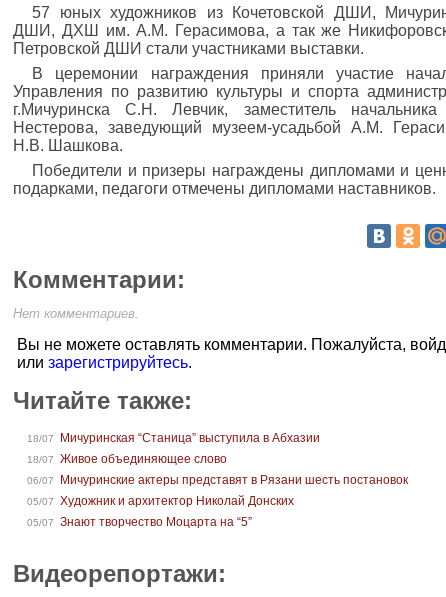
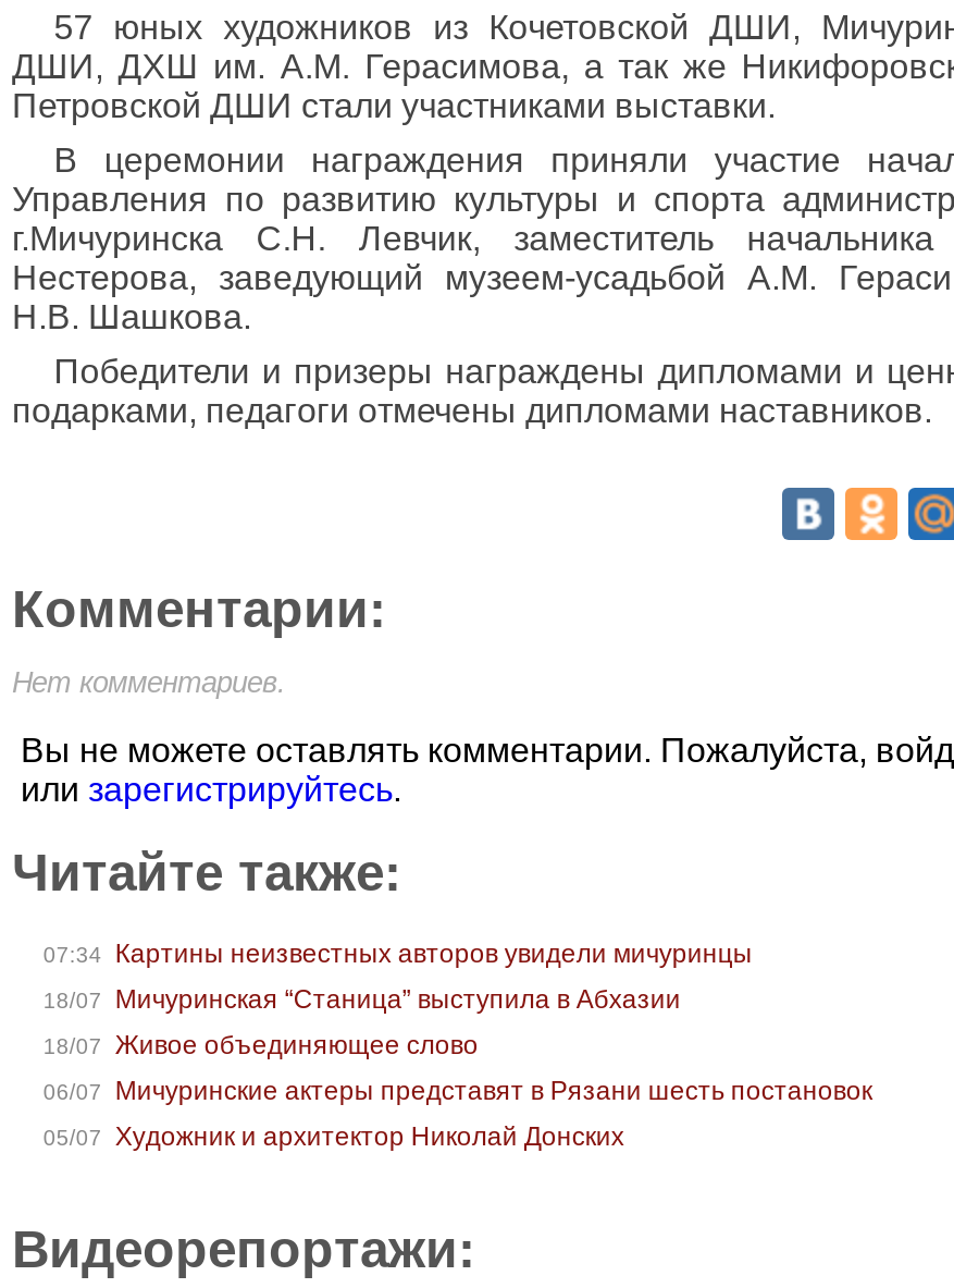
none -> [43,939,753,969] 07:34 Картины неизвестных авторов увидели мичуринцы
moved [27,431,408,508] -> [43,984,872,1152]: 18/07 Мичуринская “Станица” выступила в Абхазии | 18/07 Живое объединяющее слово | 06/07 Мичуринские актеры представят в Рязани шесть постановок | 05/07 Художник и архитектор Николай Донских
[27,515,252,529] 05/07 Знают творчество Моцарта на “5” -> none

